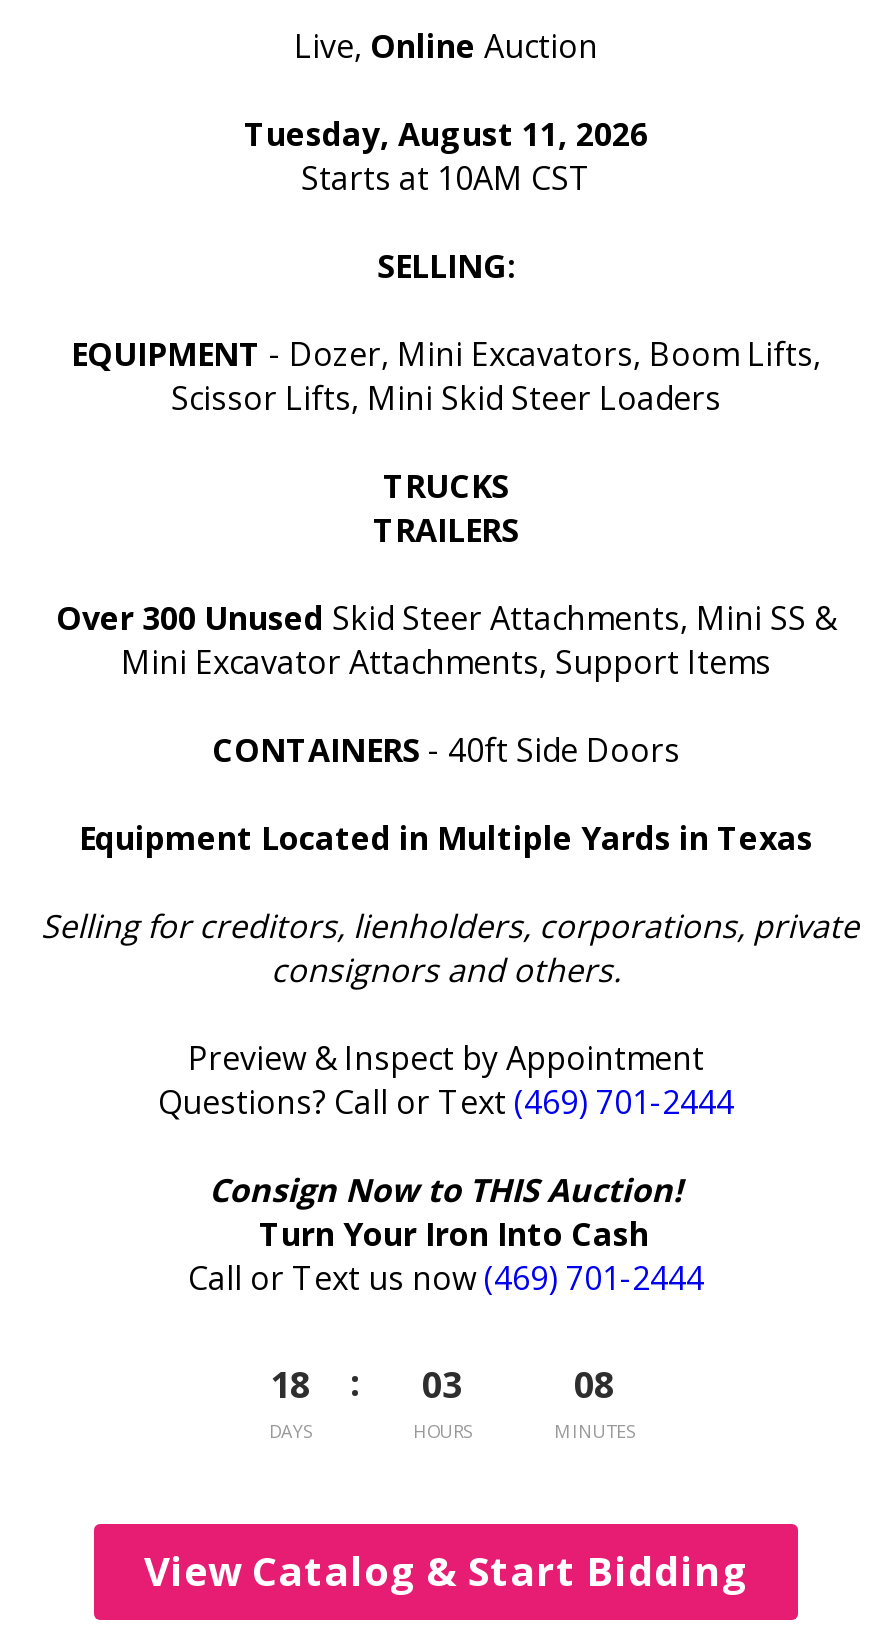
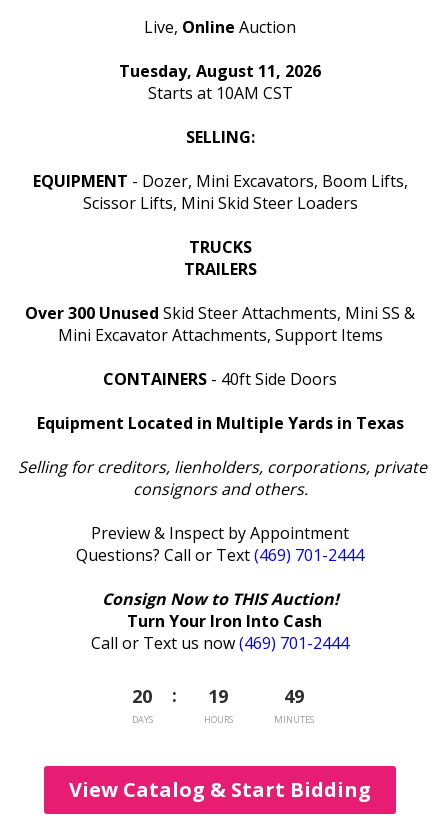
[270,1360,310,1408] 18 -> [132,684,152,708] 20
[422,1360,462,1408] 03 -> [208,684,228,708] 19
[574,1360,614,1408] 08 -> [284,684,304,708] 49

